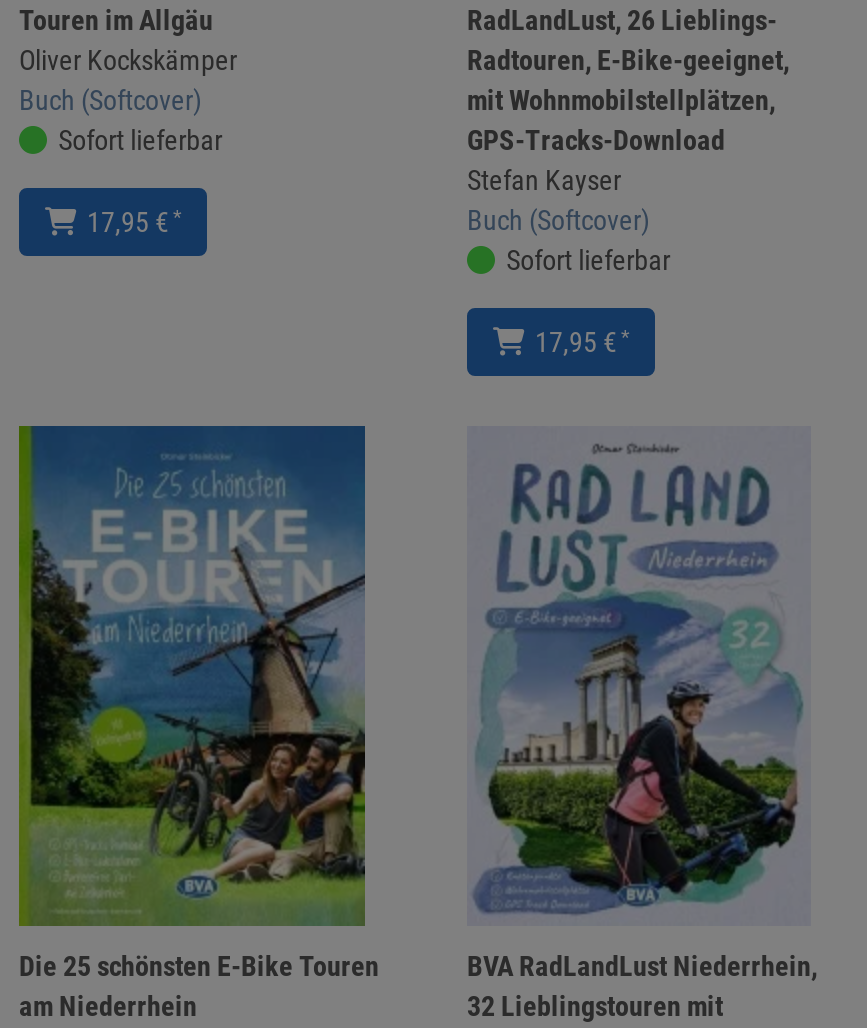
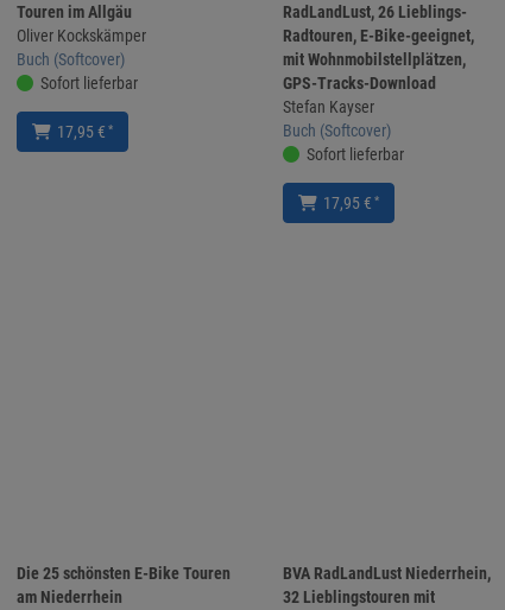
[17,424,367,928] [image] -> none
[469,430,807,920] [image] -> none

